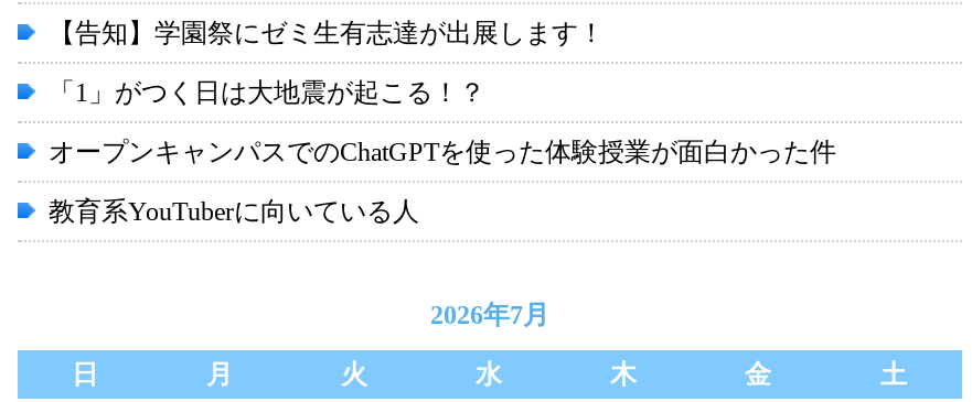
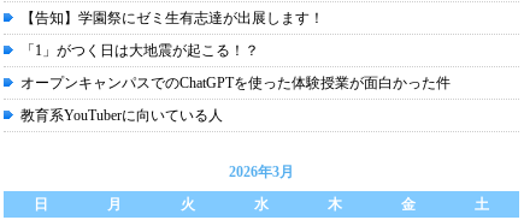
[430,301,549,332] 2026年7月 -> [229,164,294,181] 2026年3月

